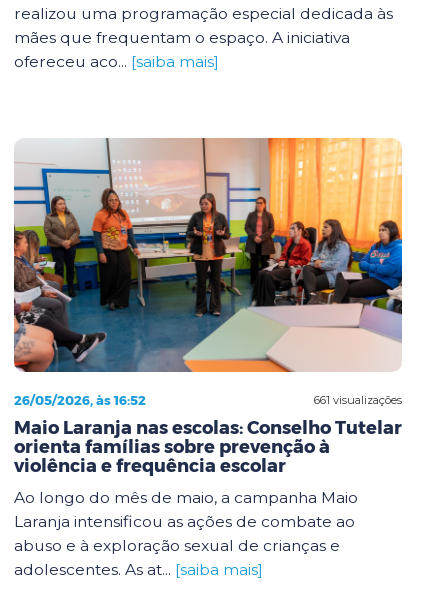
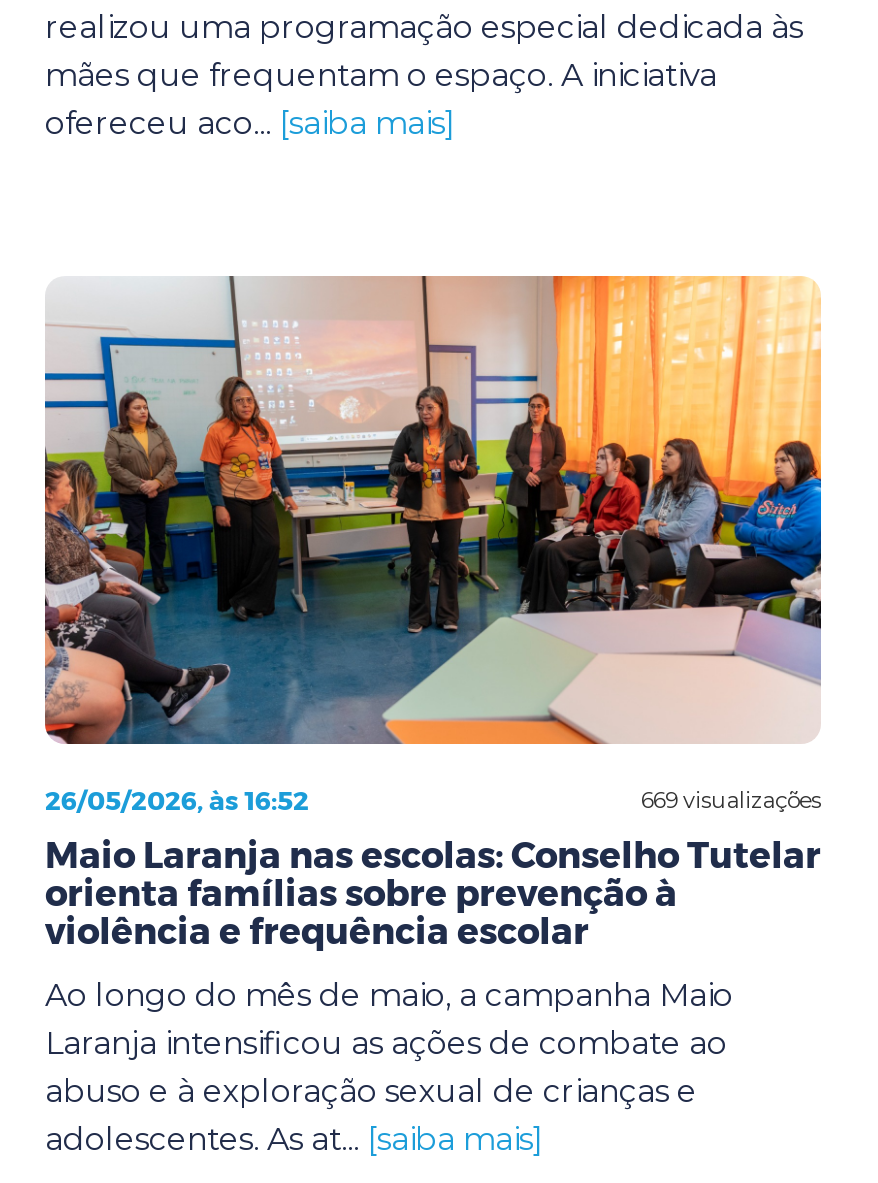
[314,392,402,406] 661 visualizações -> [641,785,821,813] 669 visualizações

